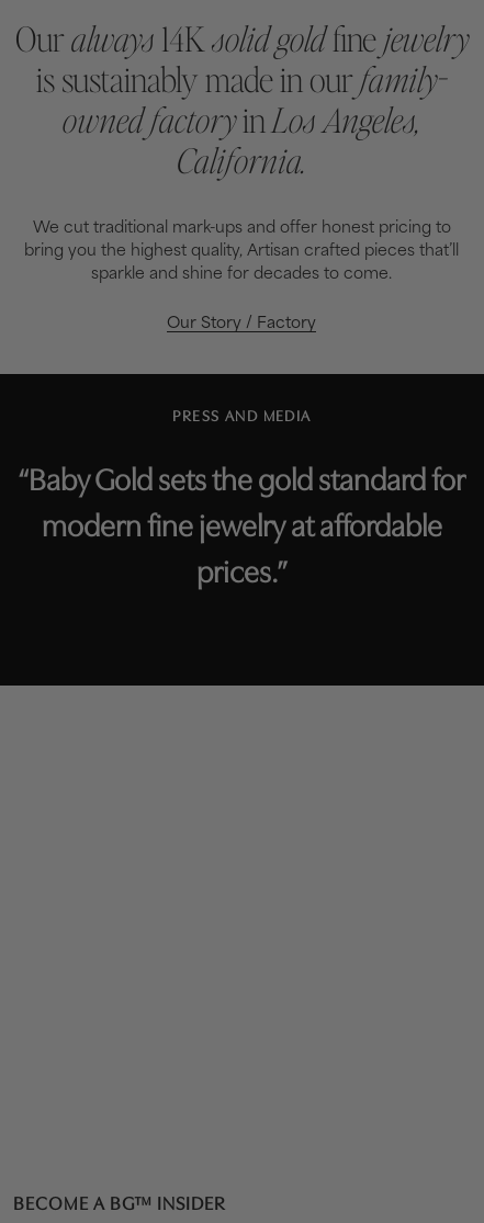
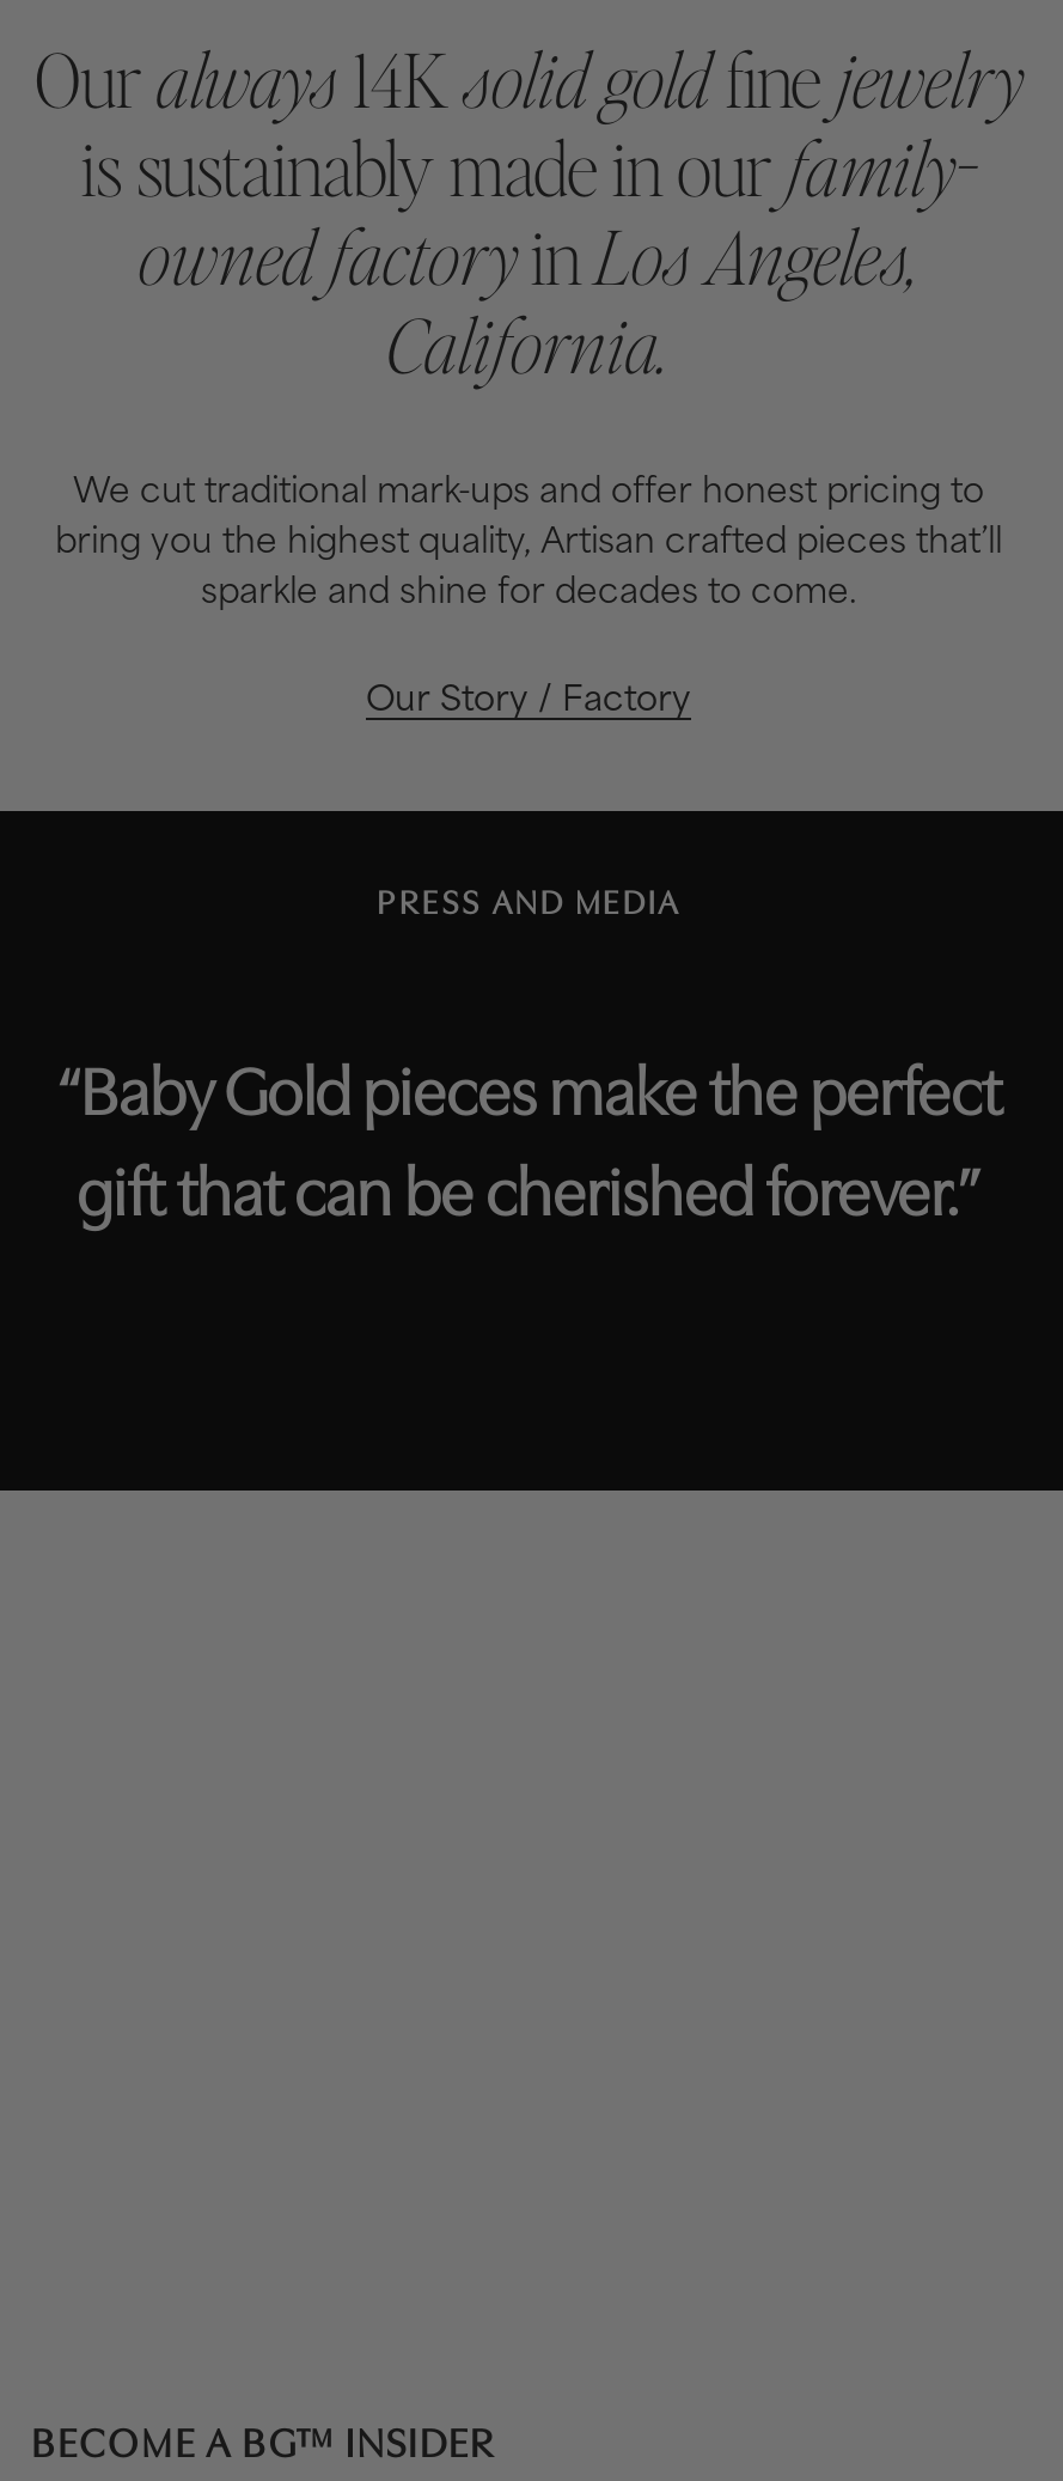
[18,463,465,590] “Baby Gold sets the gold standard for | modern fine jewelry at affordable | prices.” -> [56,1055,1001,1232] “Baby Gold pieces make the perfect | gift that can be cherished forever.”

